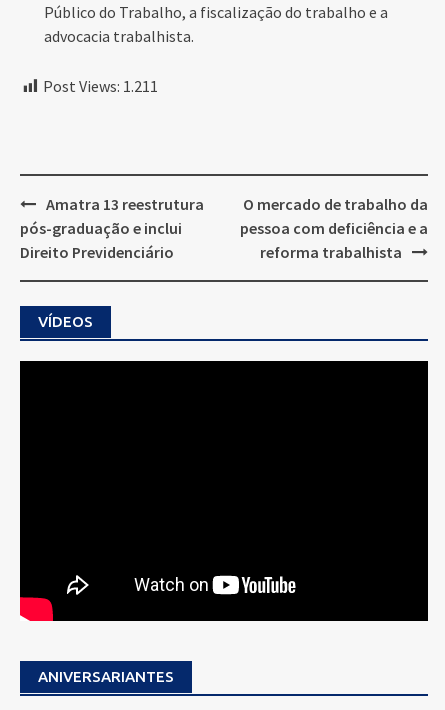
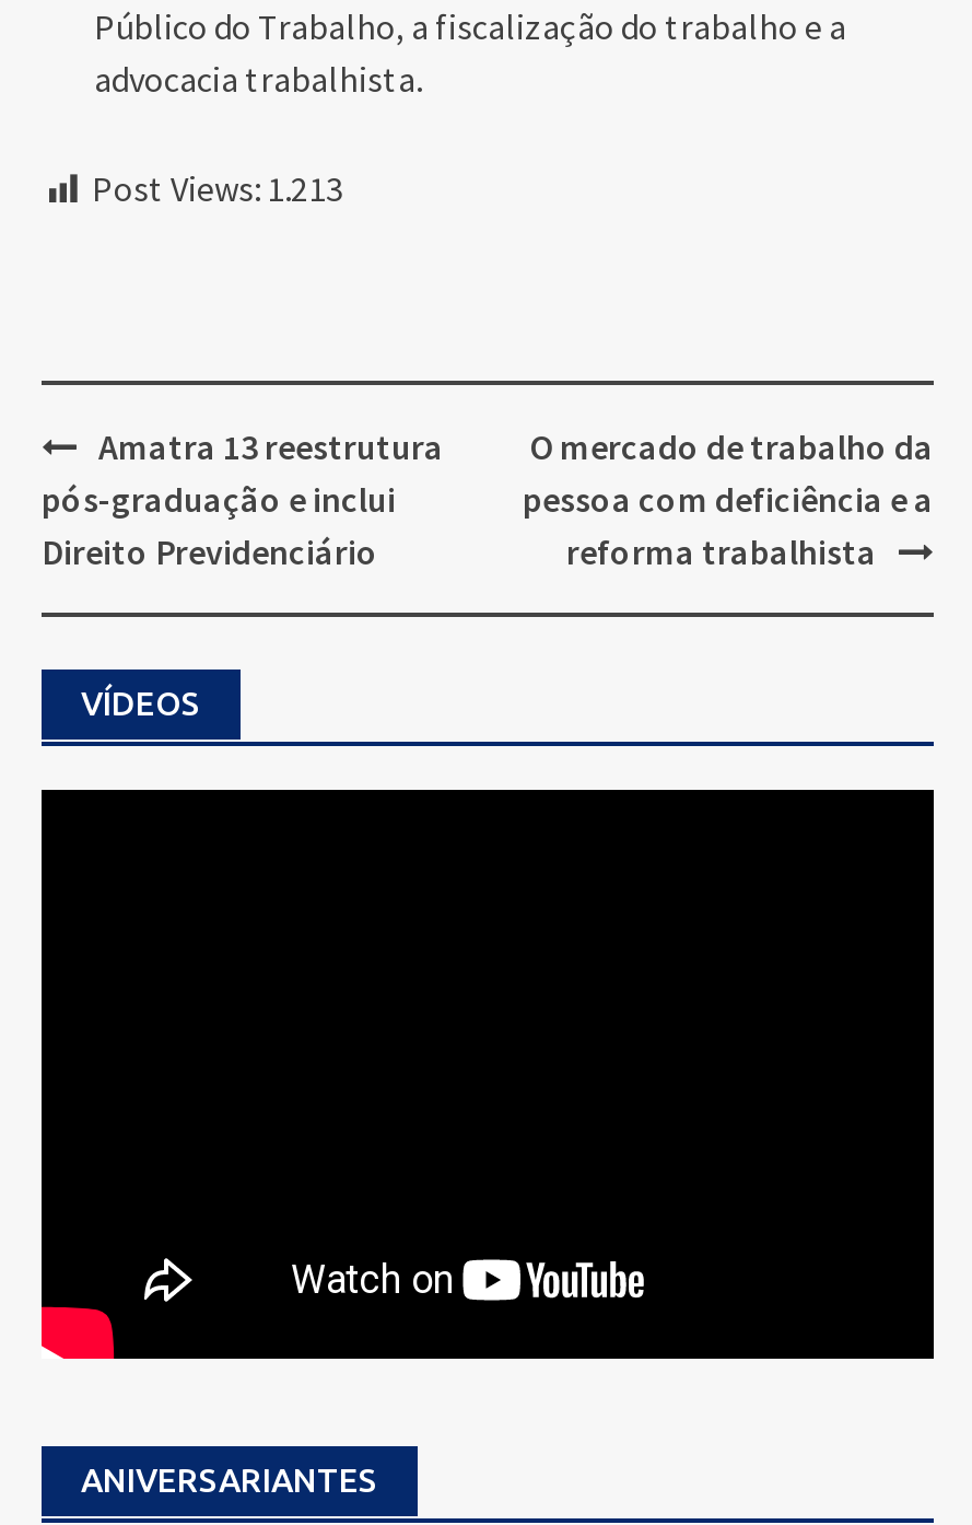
[43,76,158,96] Post Views: 1.211 -> [92,167,343,210] Post Views: 1.213

